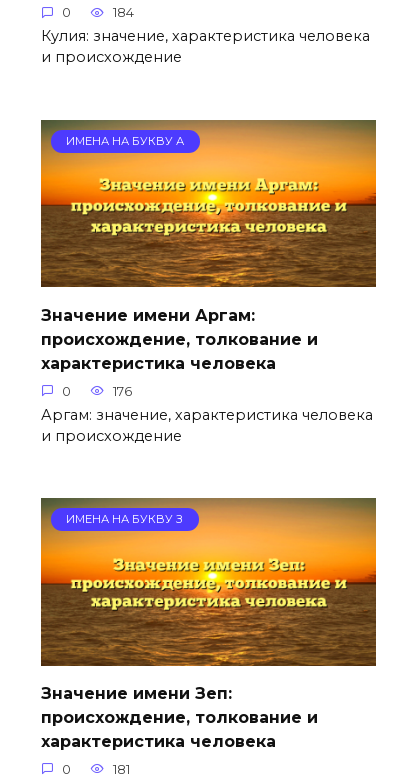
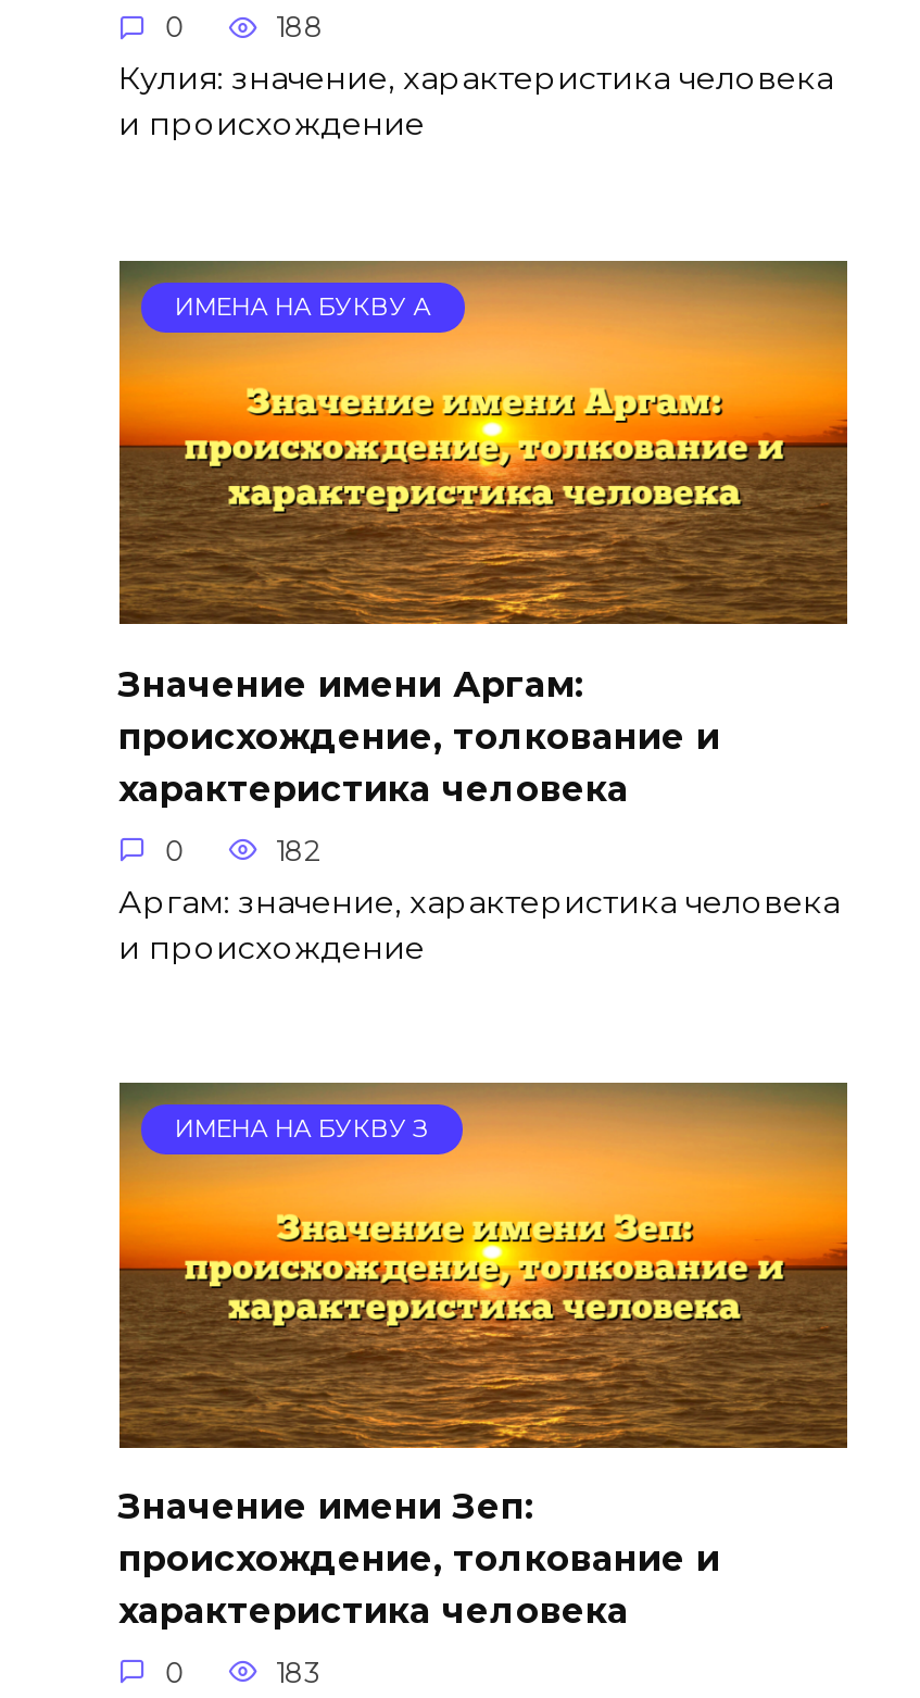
[113,5,134,20] 184 -> [276,12,324,45] 188
[113,384,132,399] 176 -> [276,834,319,867] 182
[113,762,130,777] 181 -> [276,1657,322,1689] 183

